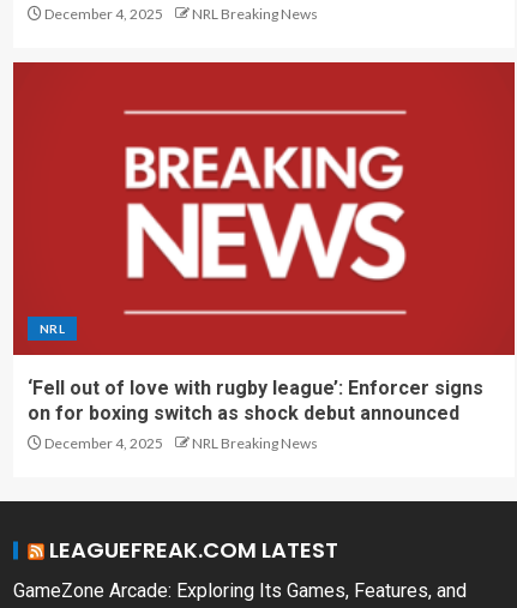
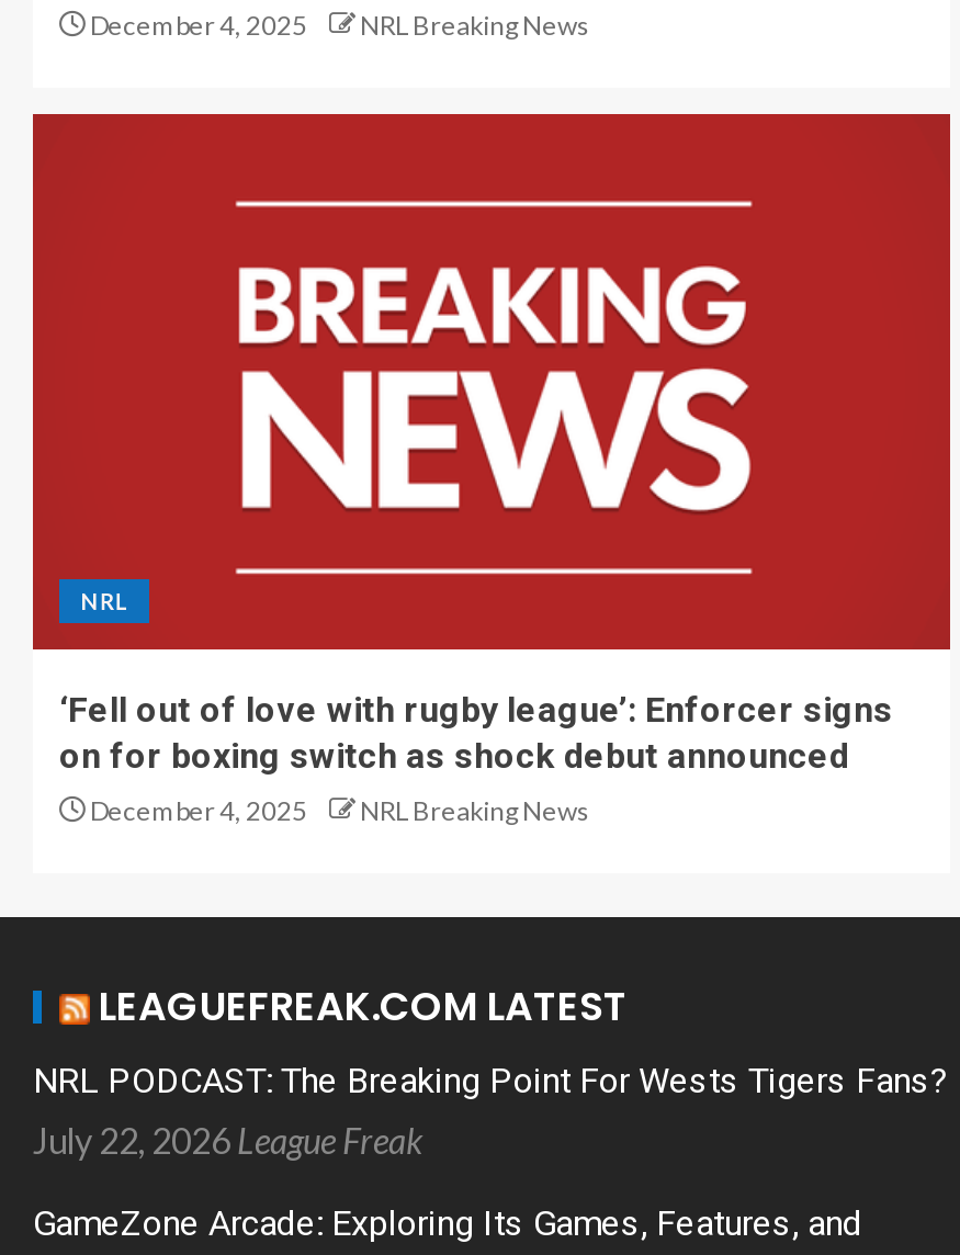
none -> [33,1061,948,1162] NRL PODCAST: The Breaking Point For Wests Tigers Fans? | July 22, 2026 League Freak

